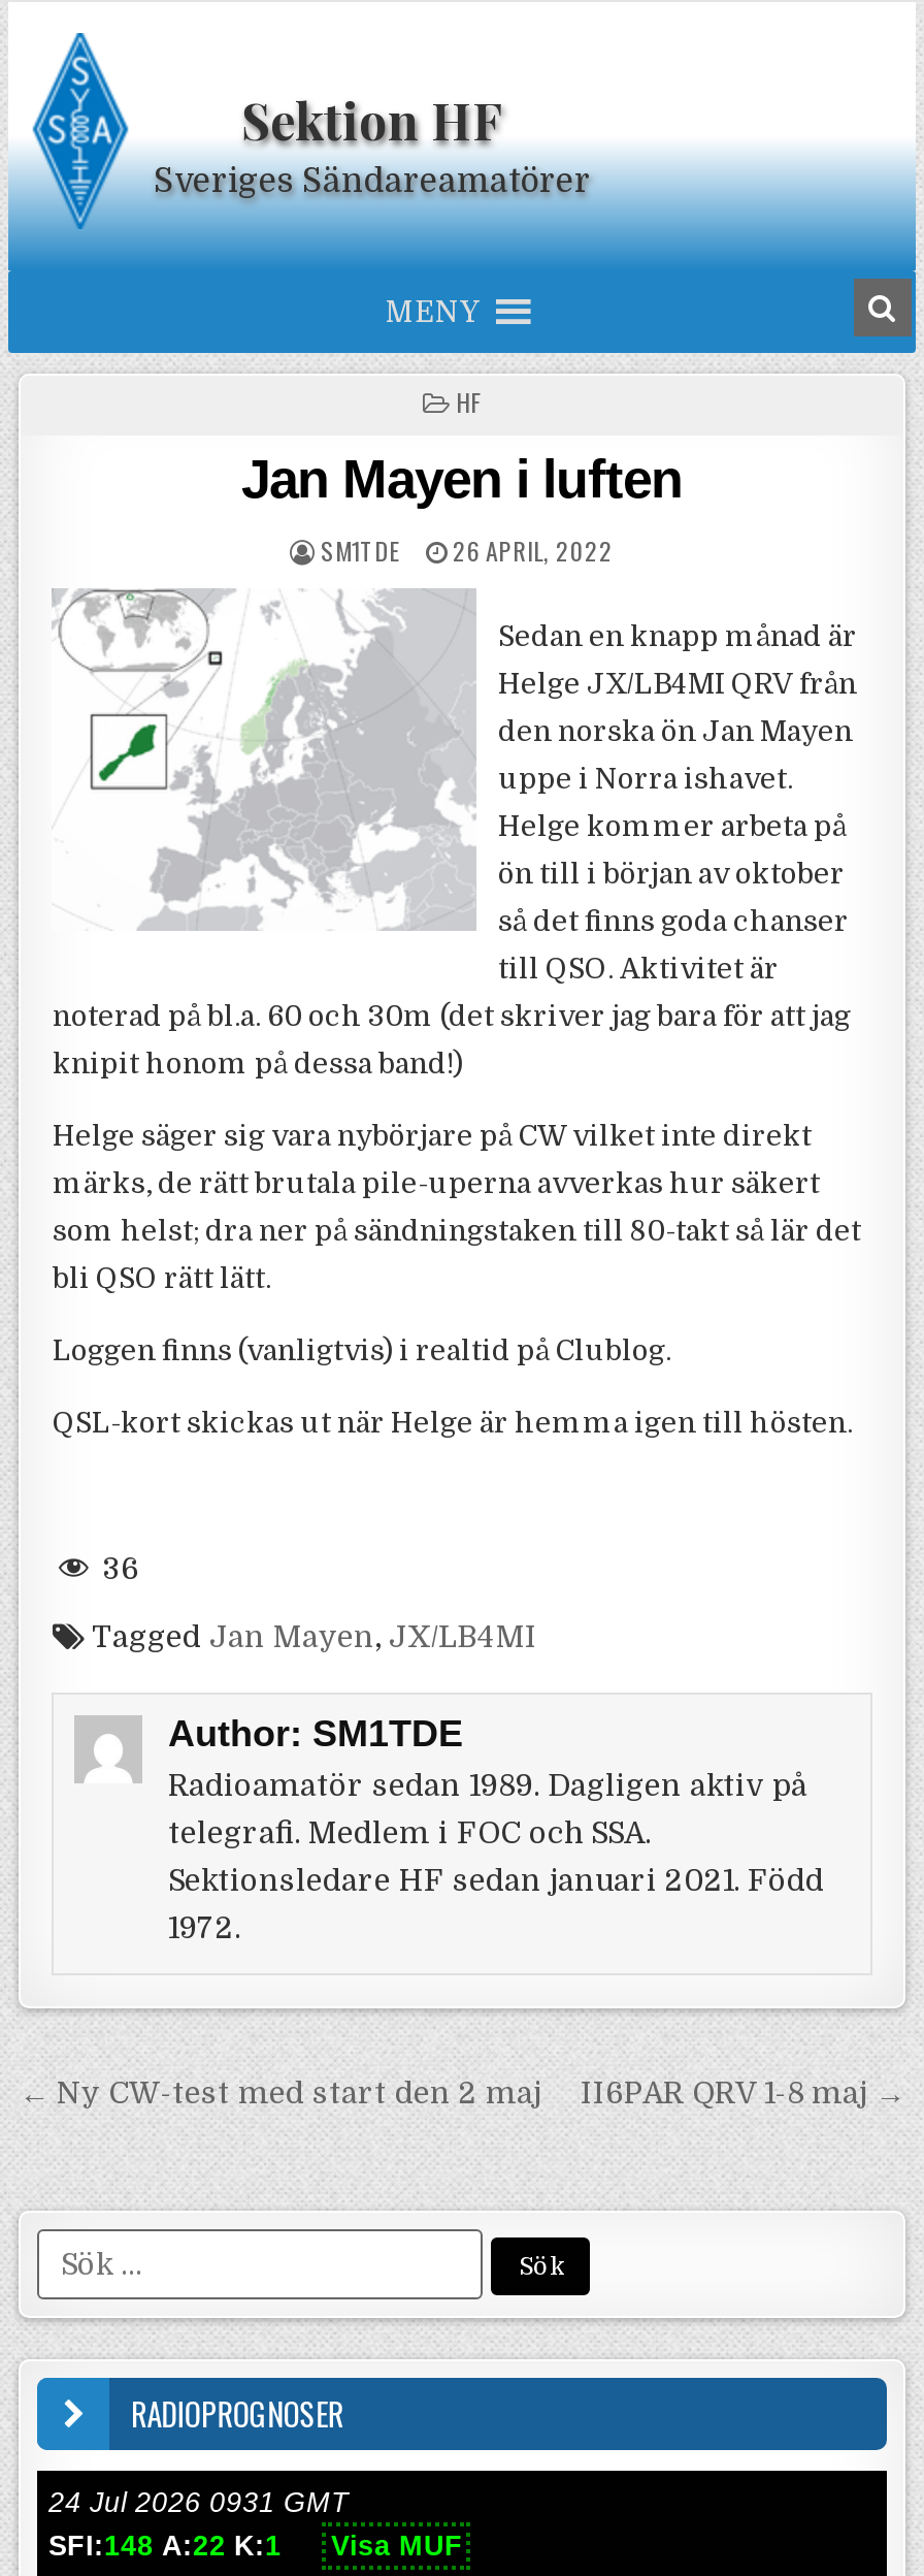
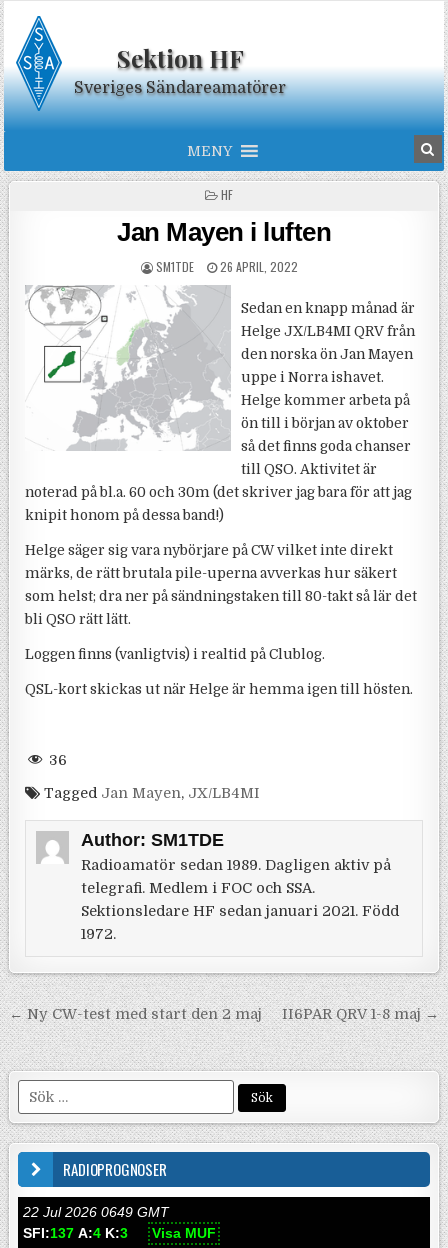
[48,2487,350,2518] 24 Jul 2026 0931 GMT -> [23,1205,169,1220] 22 Jul 2026 0649 GMT
[48,2531,463,2562] SFI:148 A:22 K:1 Visa MUF -> [23,1226,216,1241] SFI:137 A:4 K:3 Visa MUF

